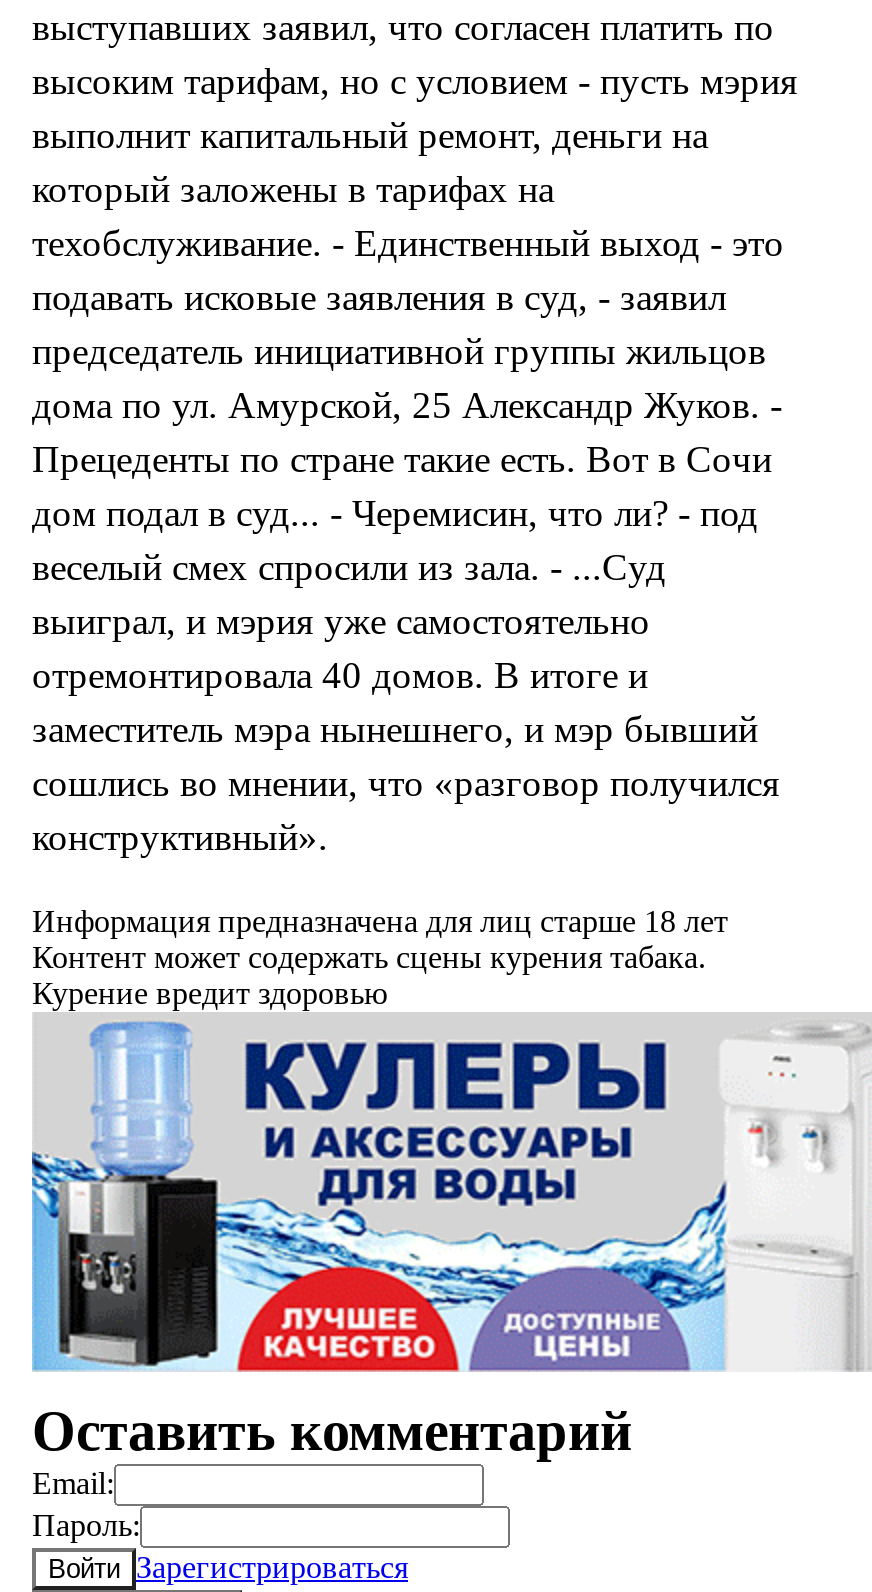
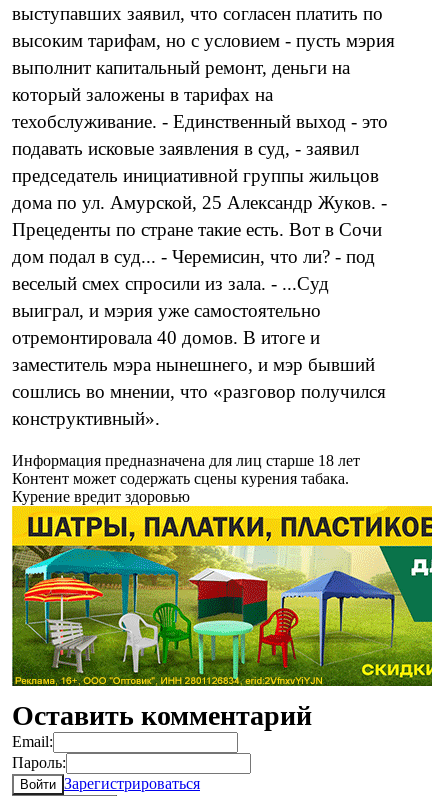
[30,1012,866,1374] [image] -> [11,505,429,687] [image]

